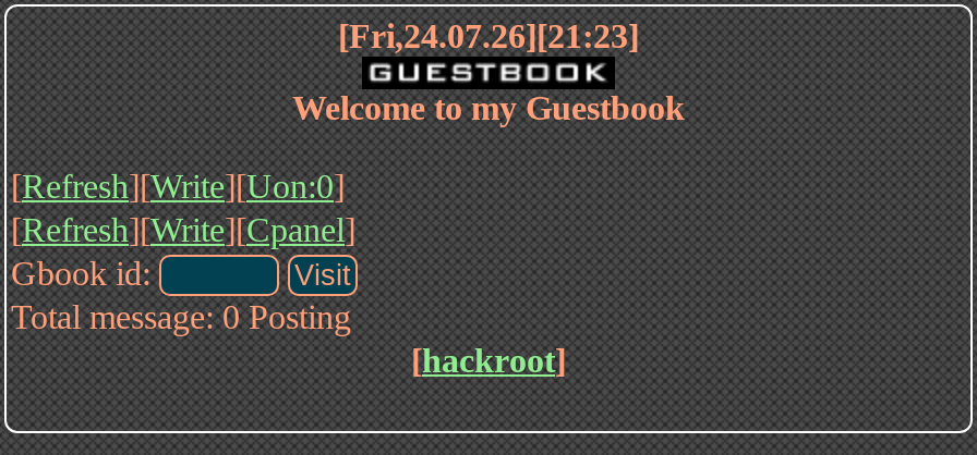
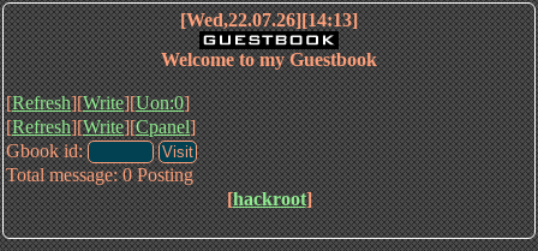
[338,17,639,54] [Fri,24.07.26][21:23] -> [180,10,358,30] [Wed,22.07.26][14:13]

